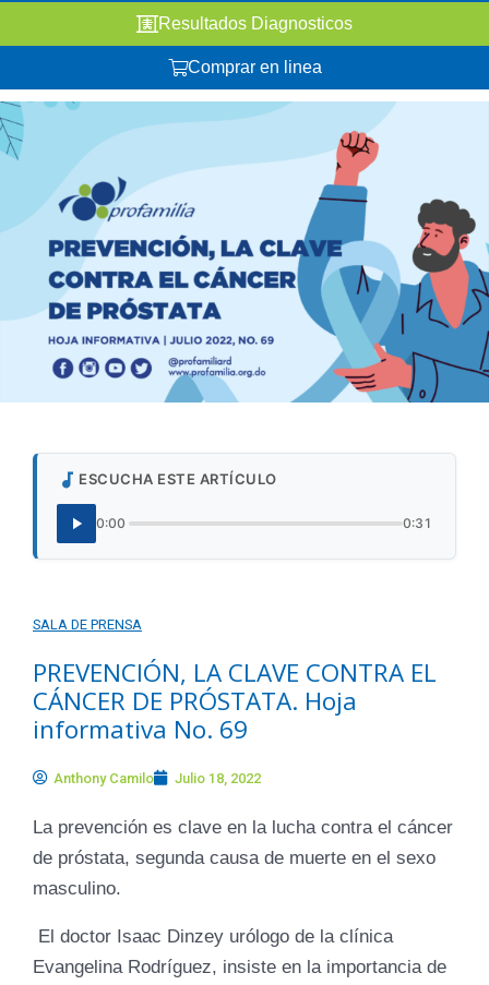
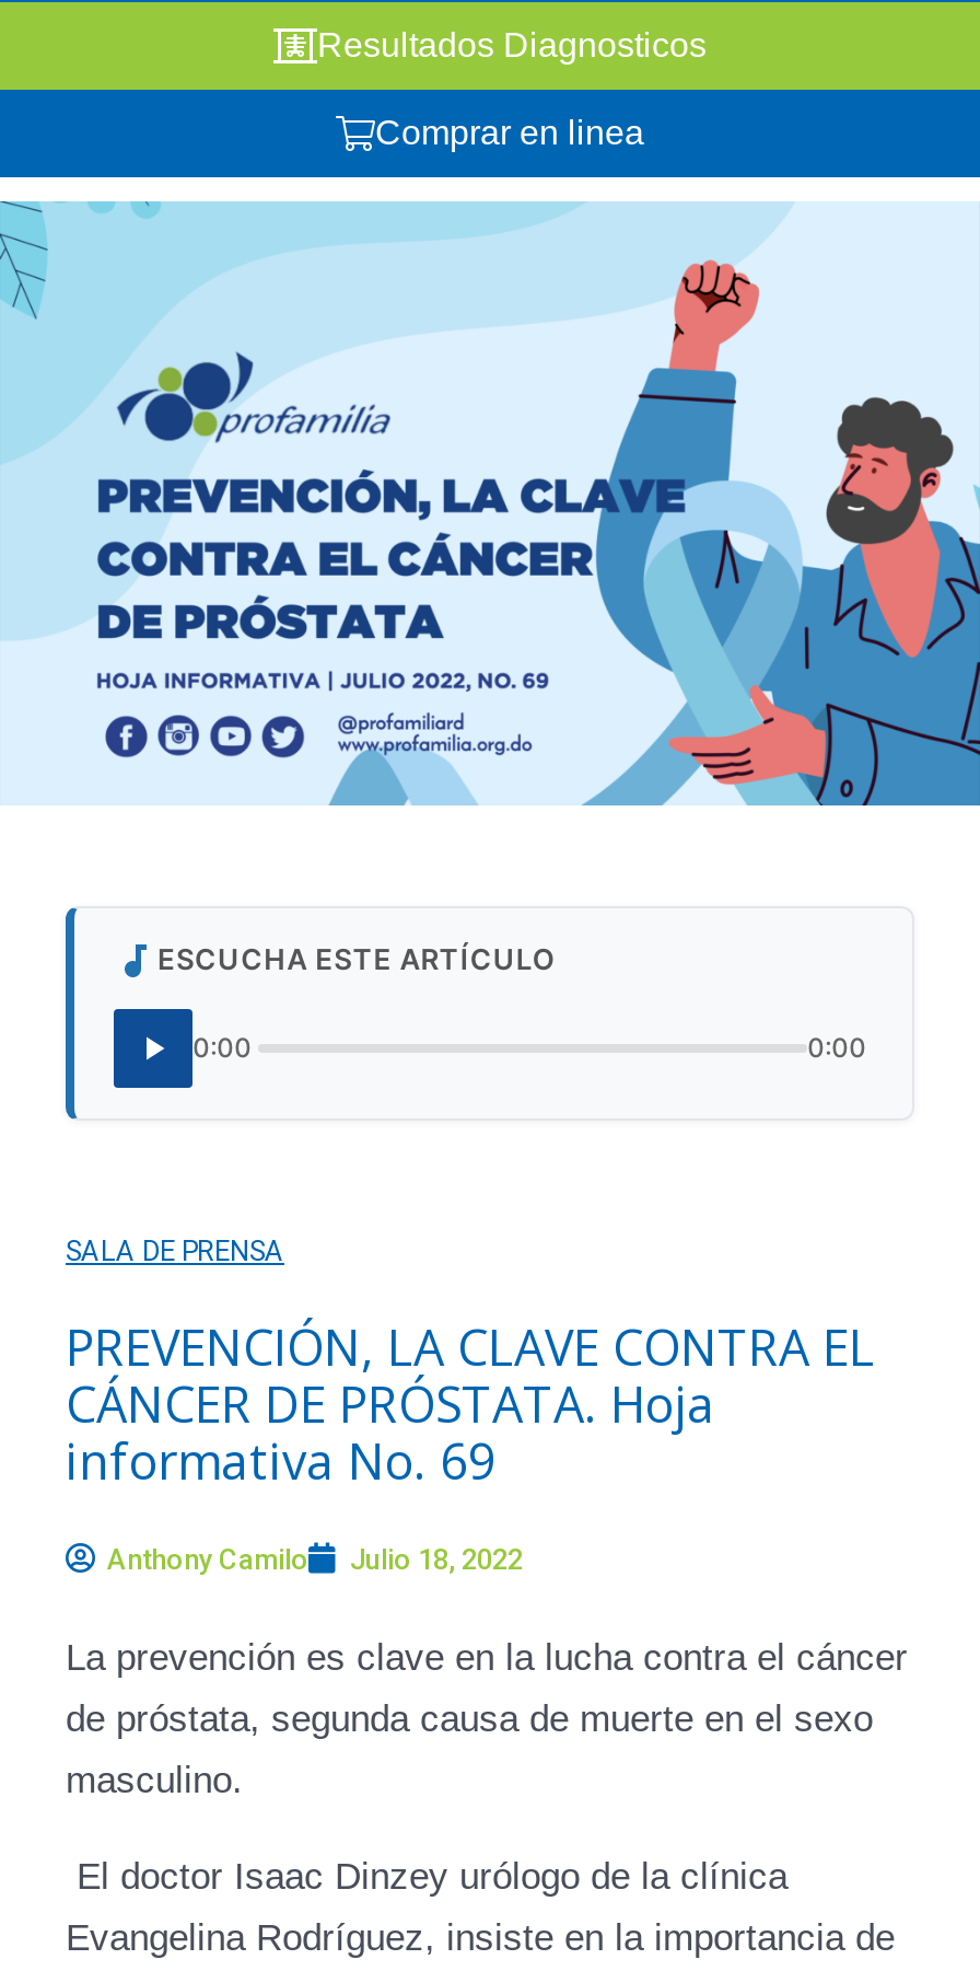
[403,515,432,531] 0:31 -> [807,1030,866,1063] 0:00

